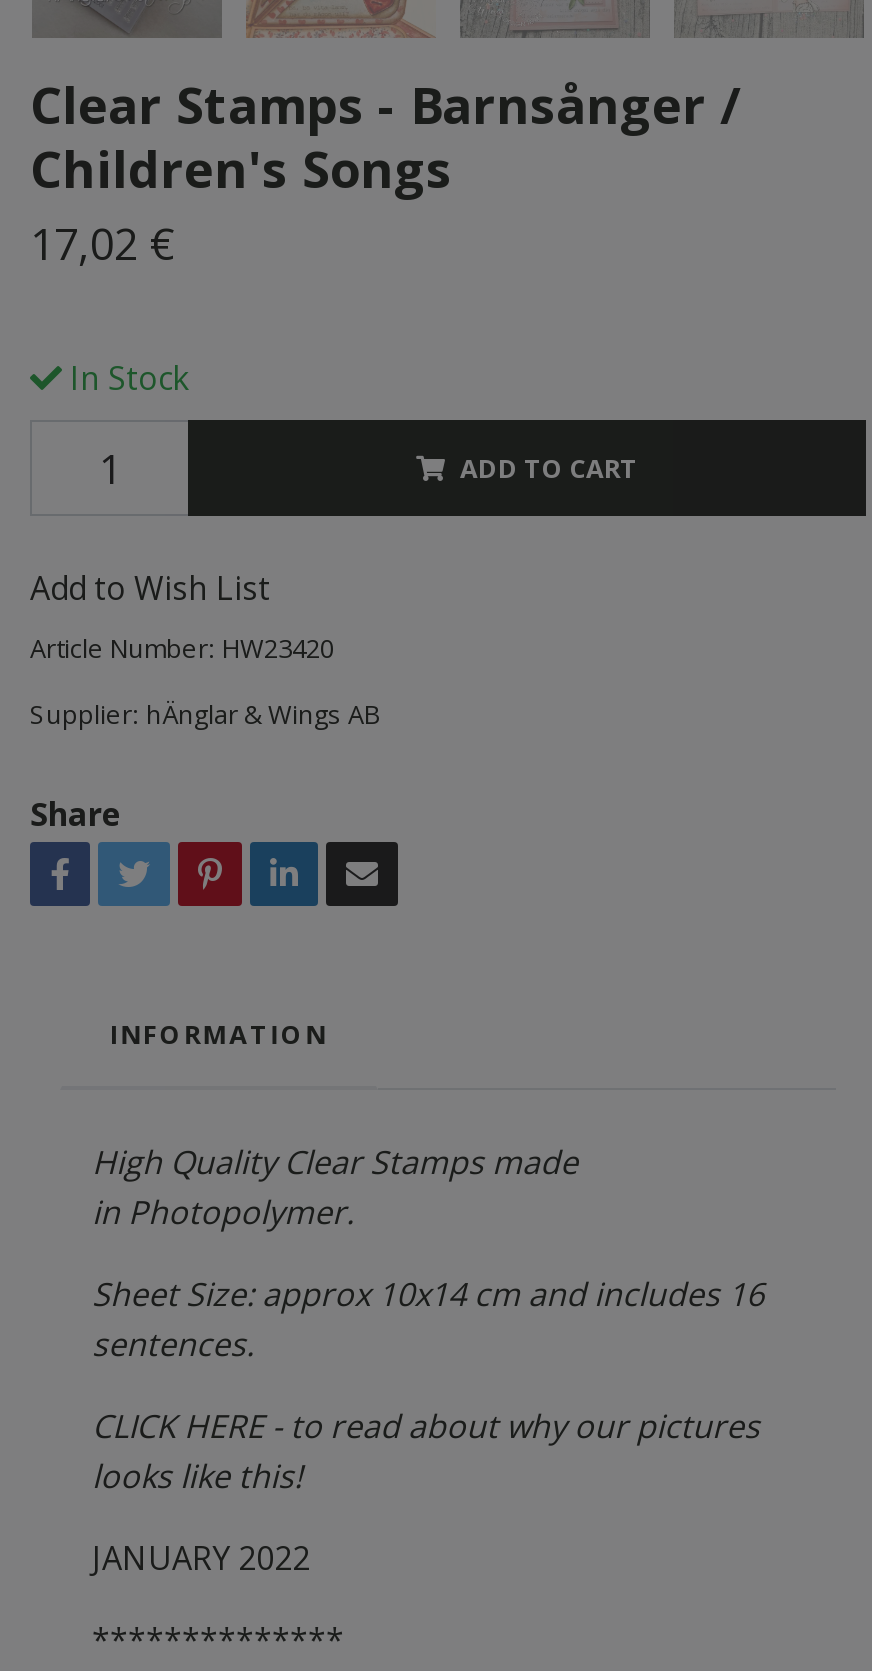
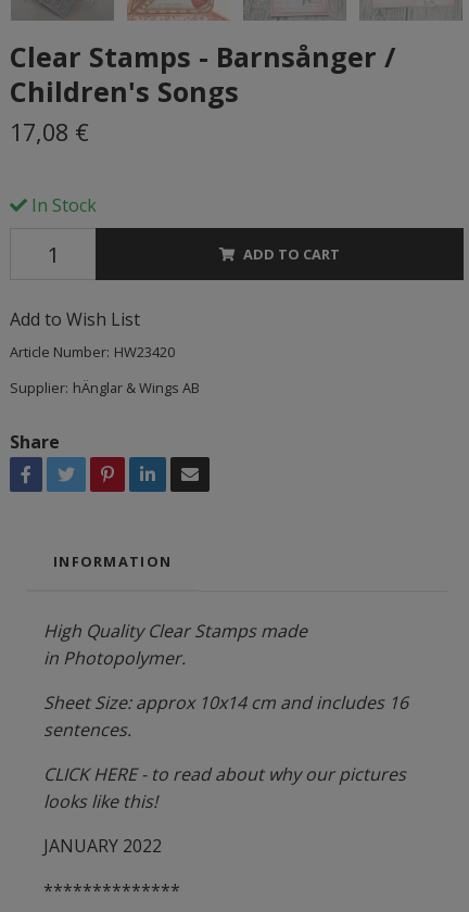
[30,215,176,273] 17,02 € -> [10,116,89,148] 17,08 €

